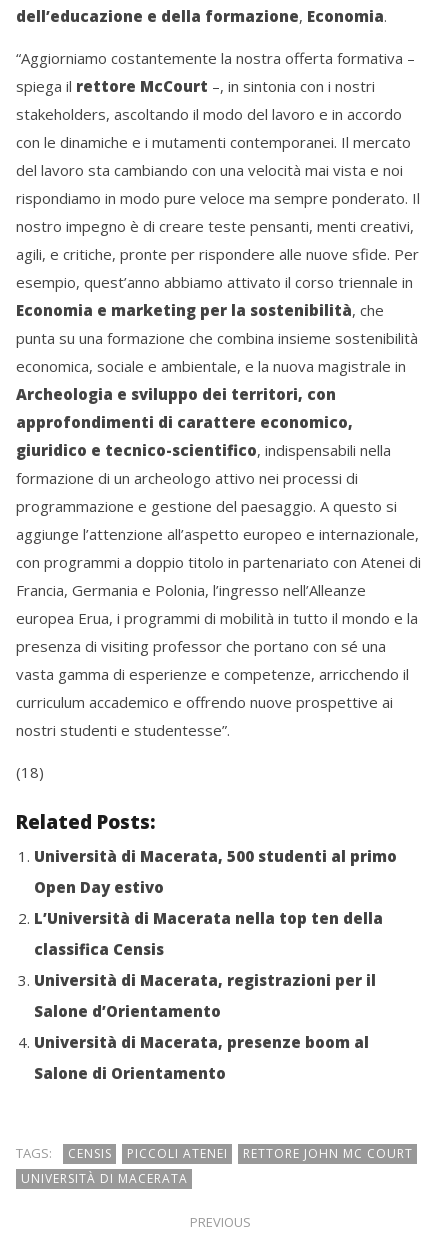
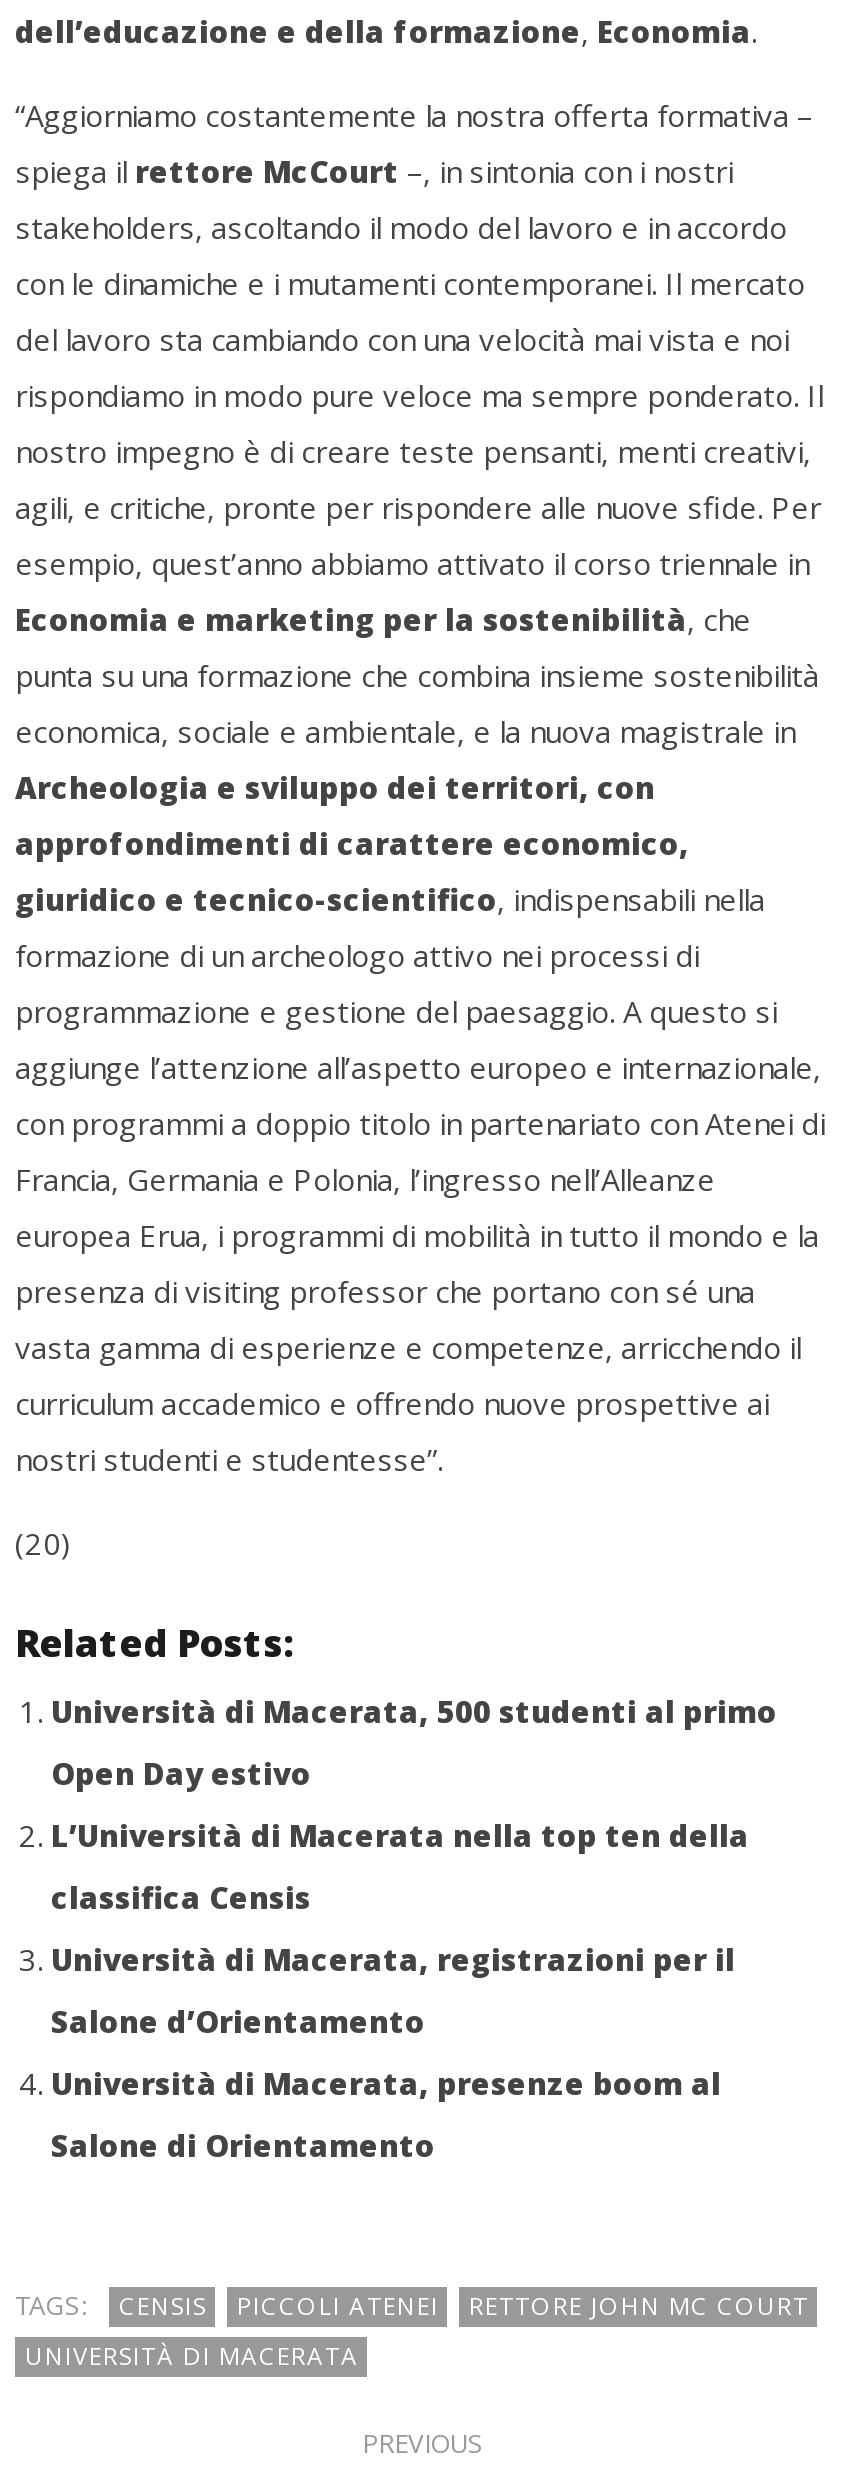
[16,762,44,782] (18) -> [15,1524,71,1564] (20)

